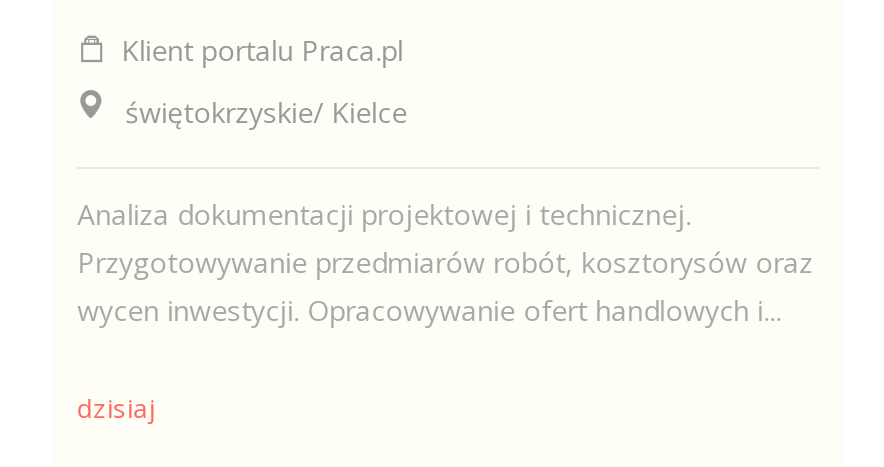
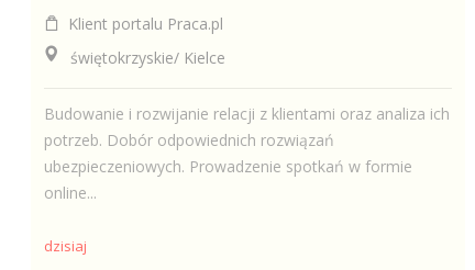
[77,195,813,329] Analiza dokumentacji projektowej i technicznej. | Przygotowywanie przedmiarów robót, kosztorysów oraz | wycen inwestycji. Opracowywanie ofert handlowych i... -> [44,103,450,203] Budowanie i rozwijanie relacji z klientami oraz analiza ich | potrzeb. Dobór odpowiednich rozwiązań | ubezpieczeniowych. Prowadzenie spotkań w formie | online...

